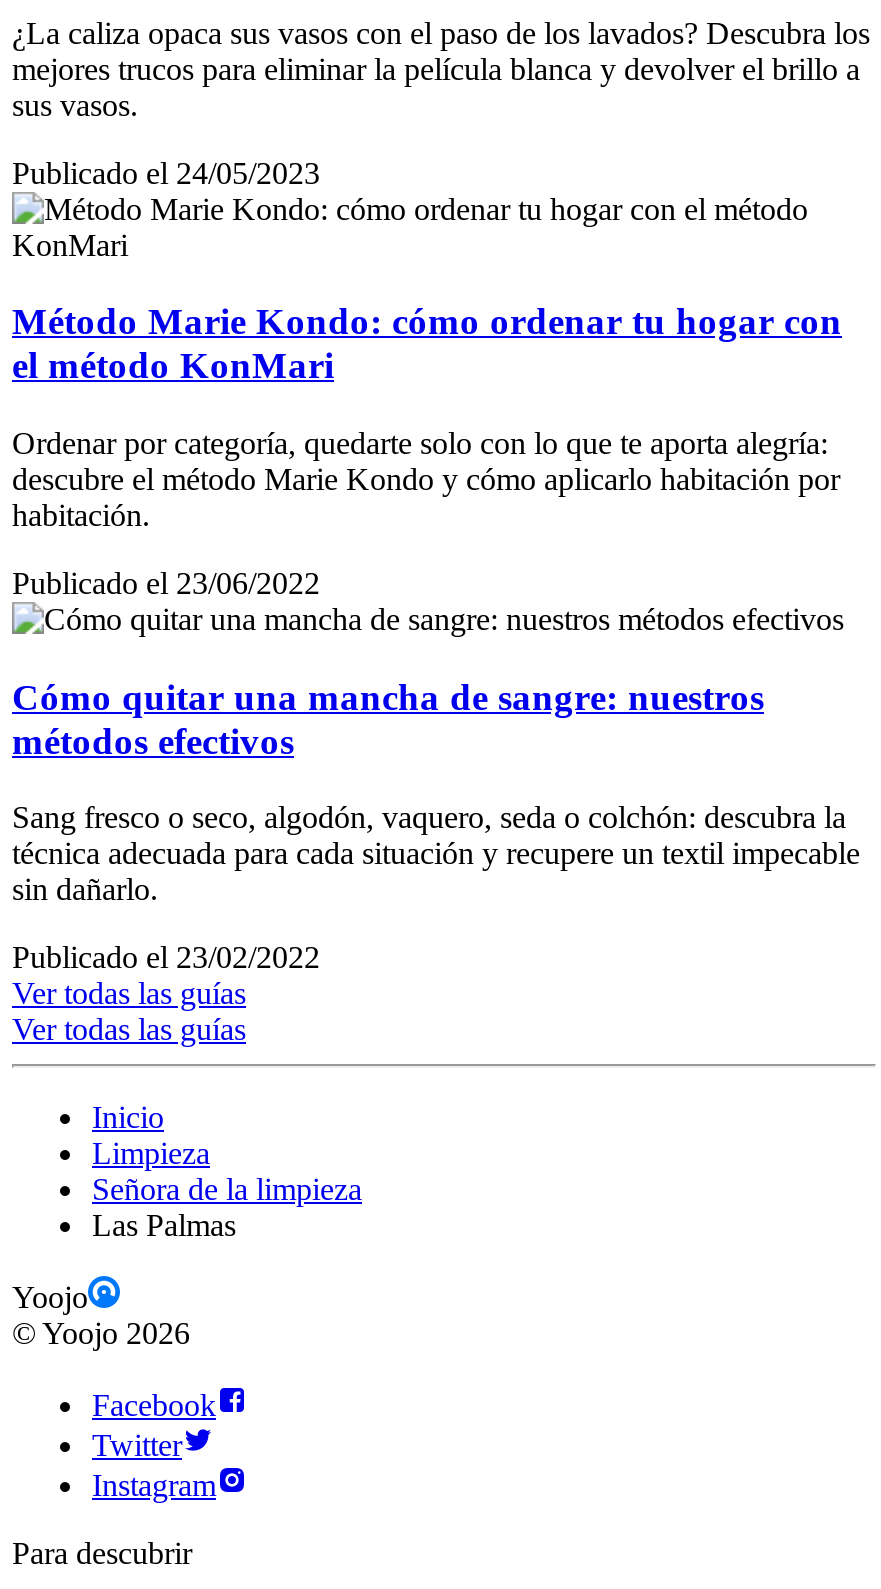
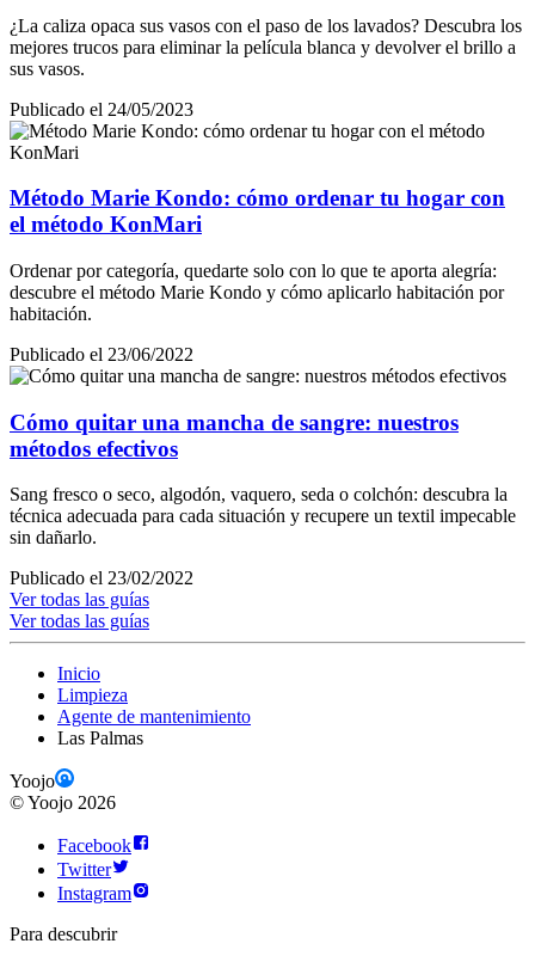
[92,1173,362,1207] Señora de la limpieza -> [57,707,251,727] Agente de mantenimiento

